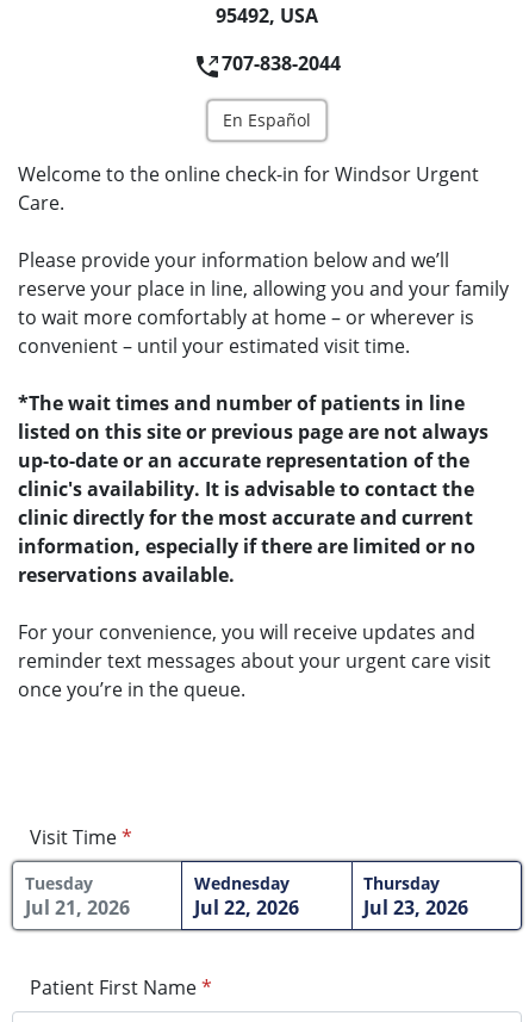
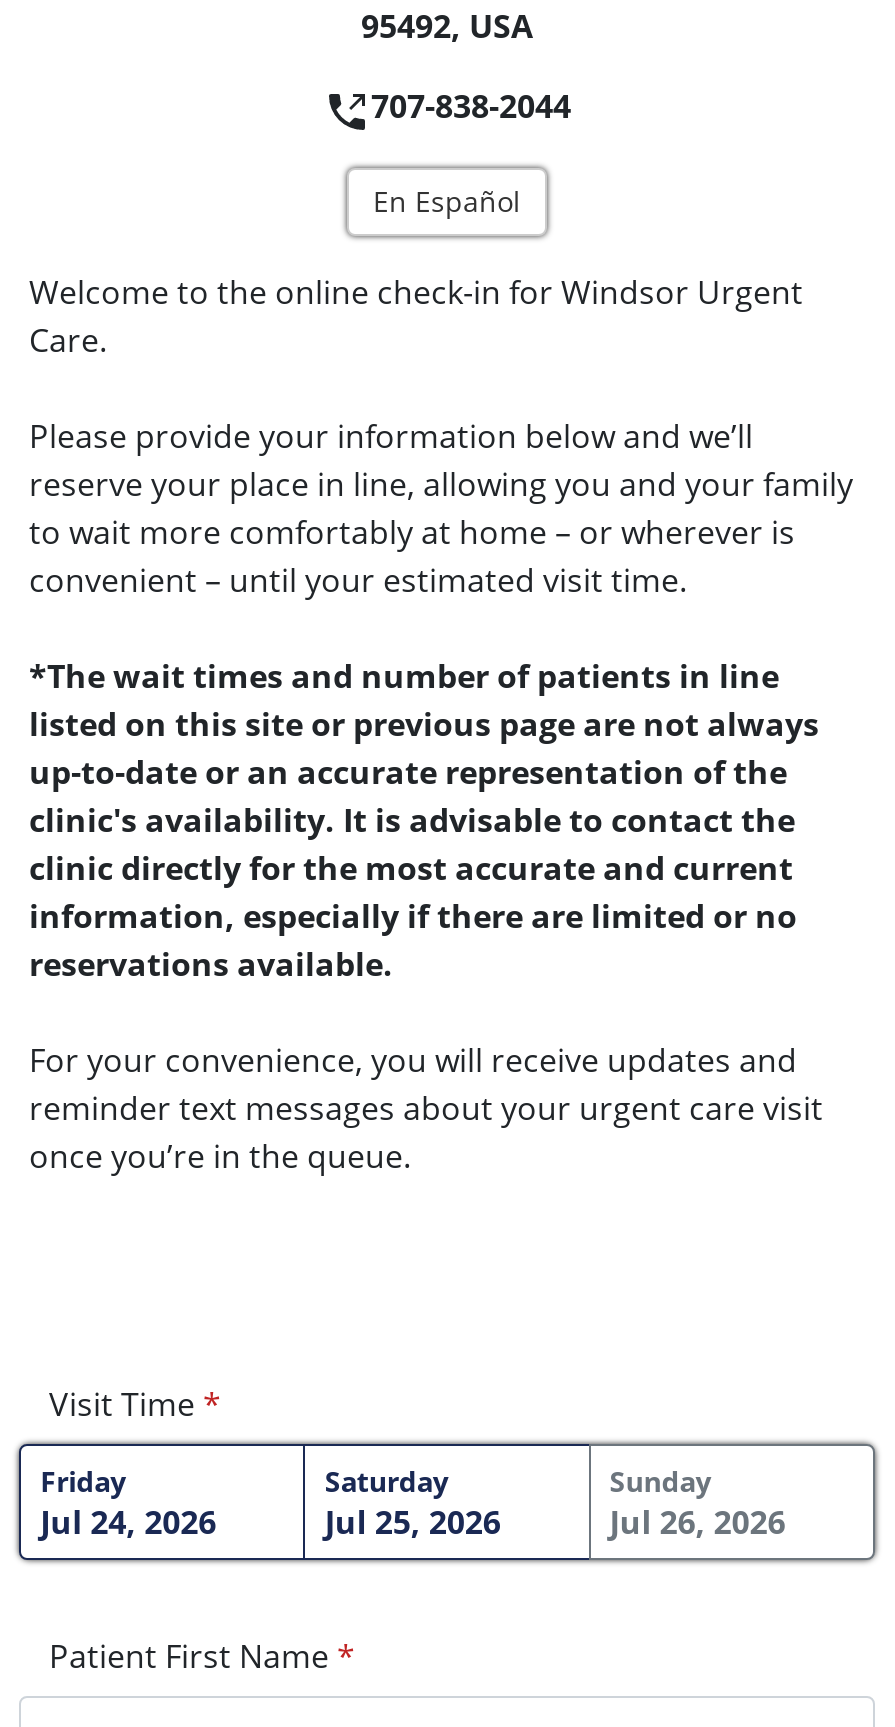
[25,871,129,920] Tuesday | Jul 21, 2026 -> [40,1461,216,1543] Friday | Jul 24, 2026
[194,871,299,920] Wednesday | Jul 22, 2026 -> [325,1461,501,1543] Saturday | Jul 25, 2026
[364,871,468,920] Thursday | Jul 23, 2026 -> [609,1461,785,1543] Sunday | Jul 26, 2026

